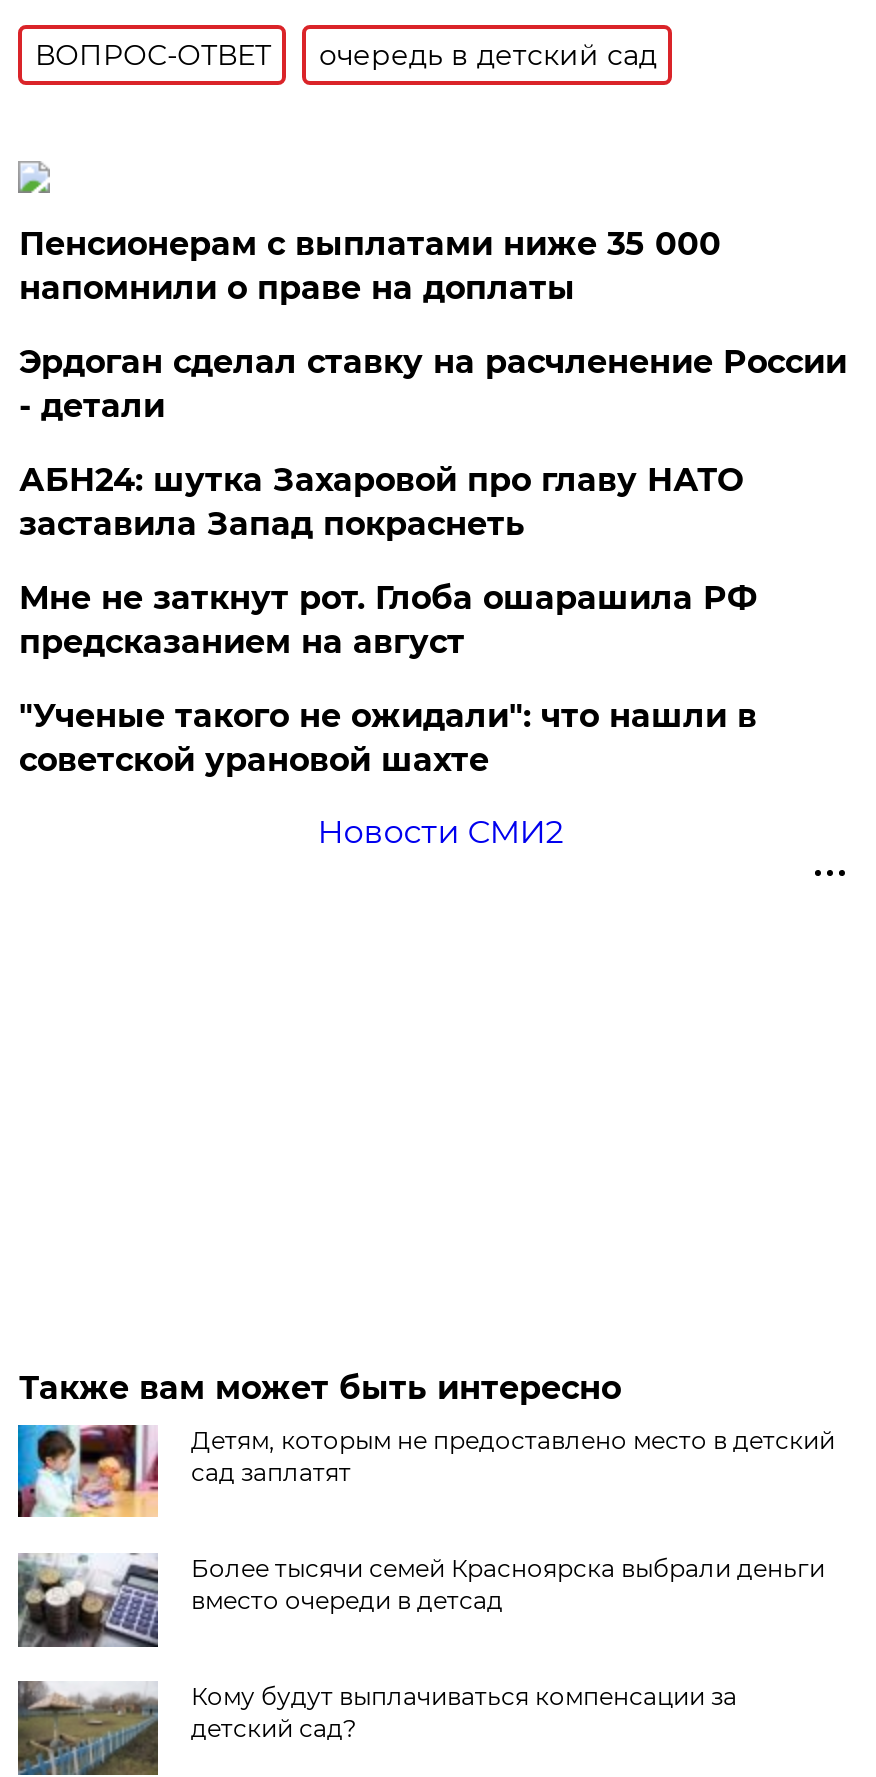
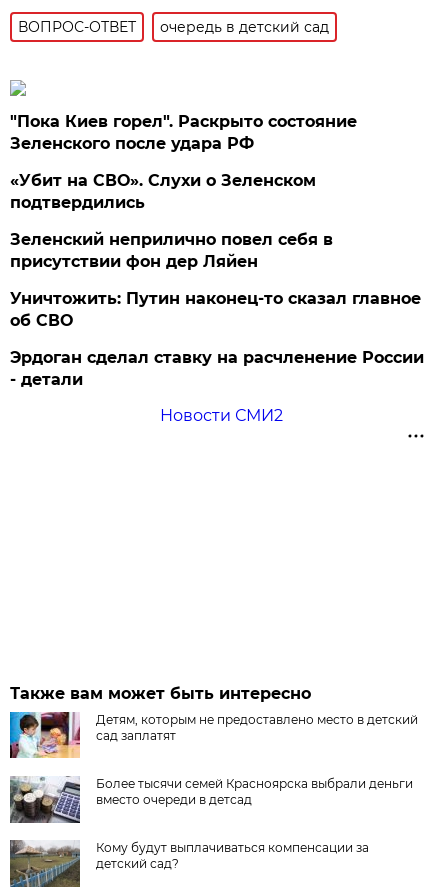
[19,225,721,307] Пенсионерам с выплатами ниже 35 000 | напомнили о праве на доплаты -> [10,112,421,330] "Пока Киев горел". Раскрыто состояние | Зеленского после удара РФ | «Убит на СВО». Слухи о Зеленском | подтвердились | Зеленский неприлично повел cебя в | присутствии фон дер Ляйен | Уничтожить: Путин наконец-то сказал главное | об СВО
moved [19,343,847,425] -> [10,348,424,389]: Эрдоган сделал ставку на расчленение России | - детали
[19,461,757,779] АБН24: шутка Захаровой про главу НАТО | заставила Запад покраснеть | Мне не заткнут рот. Глоба ошарашила РФ | предсказанием на август | "Ученые такого не ожидали": что нашли в | советской урановой шахте -> none

